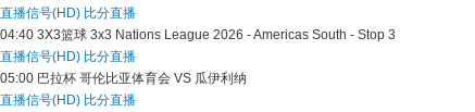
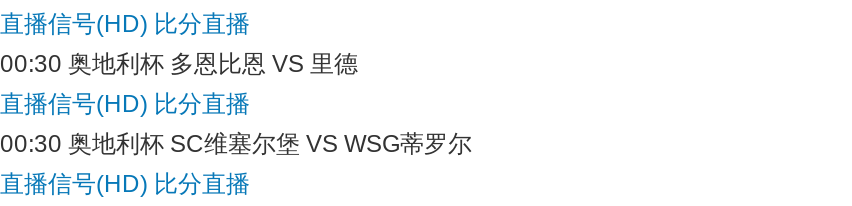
[0,27,396,42] 04:40 3X3篮球3x3 Nations League 2026 - Americas South - Stop 3 -> [0,50,358,78] 00:30 奥地利杯多恩比恩 VS 里德
[0,71,247,86] 05:00 巴拉杯哥伦比亚体育会 VS 瓜伊利纳 -> [0,130,472,158] 00:30 奥地利杯SC维塞尔堡 VS WSG蒂罗尔

